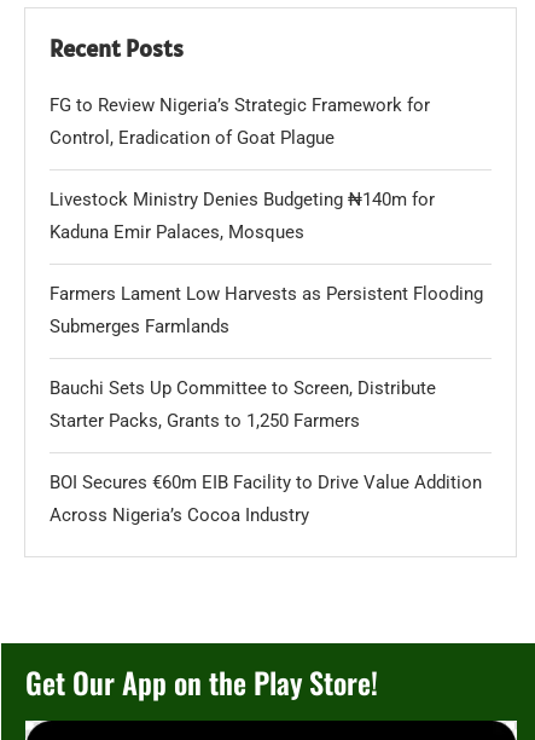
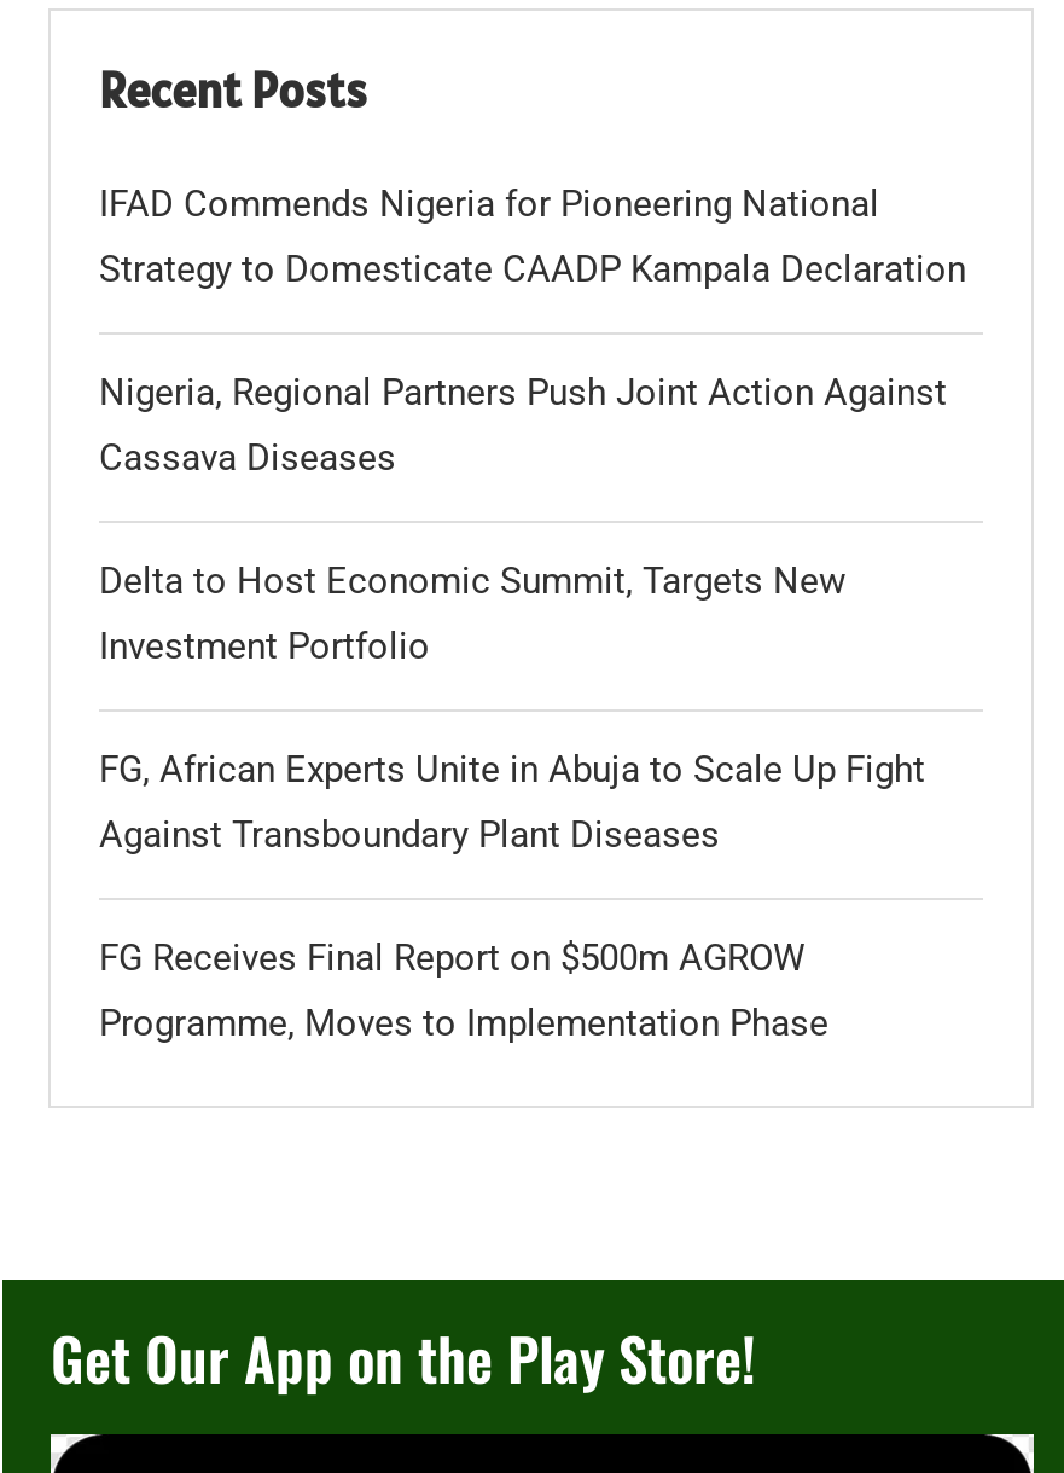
[50,94,430,116] FG to Review Nigeria’s Strategic Framework for -> [99,182,879,225] IFAD Commends Nigeria for Pioneering National
[50,127,335,148] Control, Eradication of Goat Plague -> [99,247,966,291] Strategy to Domesticate CAADP Kampala Declaration
[50,188,435,210] Livestock Ministry Denies Budgeting ₦140m for -> [99,370,947,414] Nigeria, Regional Partners Push Joint Action Against
[50,221,304,243] Kaduna Emir Palaces, Mosques -> [99,436,396,479] Cassava Diseases
[50,283,483,304] Farmers Lament Low Harvests as Persistent Flooding -> [99,559,845,602] Delta to Host Economic Summit, Targets New
[50,315,229,337] Submerges Farmlands -> [99,624,440,668] Investment Portfolio
[50,377,436,399] Bauchi Sets Up Committee to Screen, Distribute -> [99,747,925,791] FG, African Experts Unite in Abuja to Scale Up Fight
[50,410,360,431] Starter Packs, Grants to 1,250 Farmers -> [99,813,720,856] Against Transboundary Plant Diseases
[50,471,482,493] BOI Secures €60m EIB Facility to Drive Value Addition -> [99,936,804,980] FG Receives Final Report on $500m AGROW
[50,504,309,526] Across Nigeria’s Cocoa Industry -> [99,1001,828,1045] Programme, Moves to Implementation Phase

